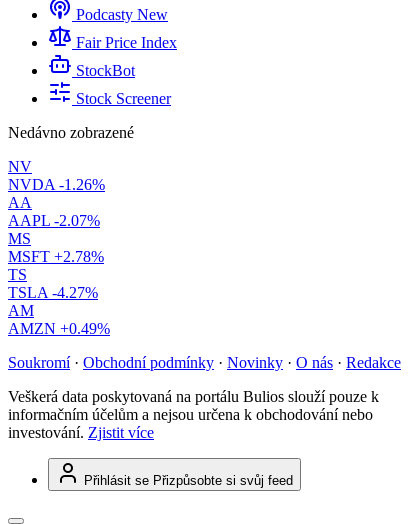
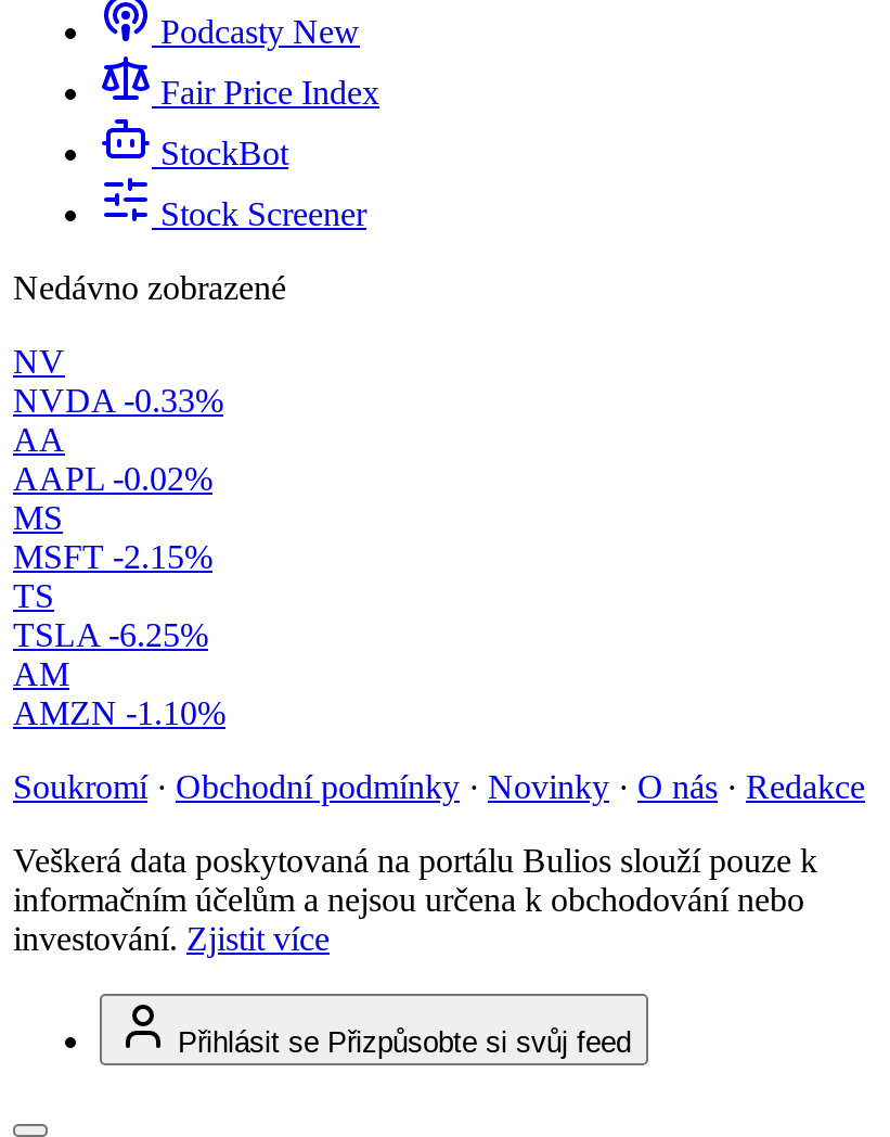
[8,176,105,193] NVDA -1.26% -> [13,382,223,419] NVDA -0.33%
[8,212,100,229] AAPL -2.07% -> [13,460,212,497] AAPL -0.02%
[8,248,104,265] MSFT +2.78% -> [13,538,212,575] MSFT -2.15%
[8,284,98,301] TSLA -4.27% -> [13,616,208,653] TSLA -6.25%
[8,320,110,337] AMZN +0.49% -> [13,695,225,731] AMZN -1.10%

